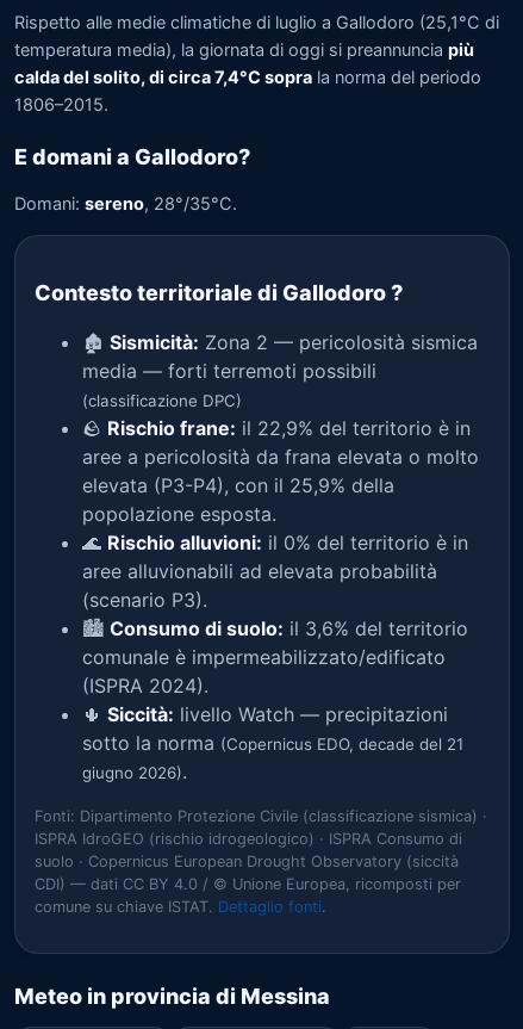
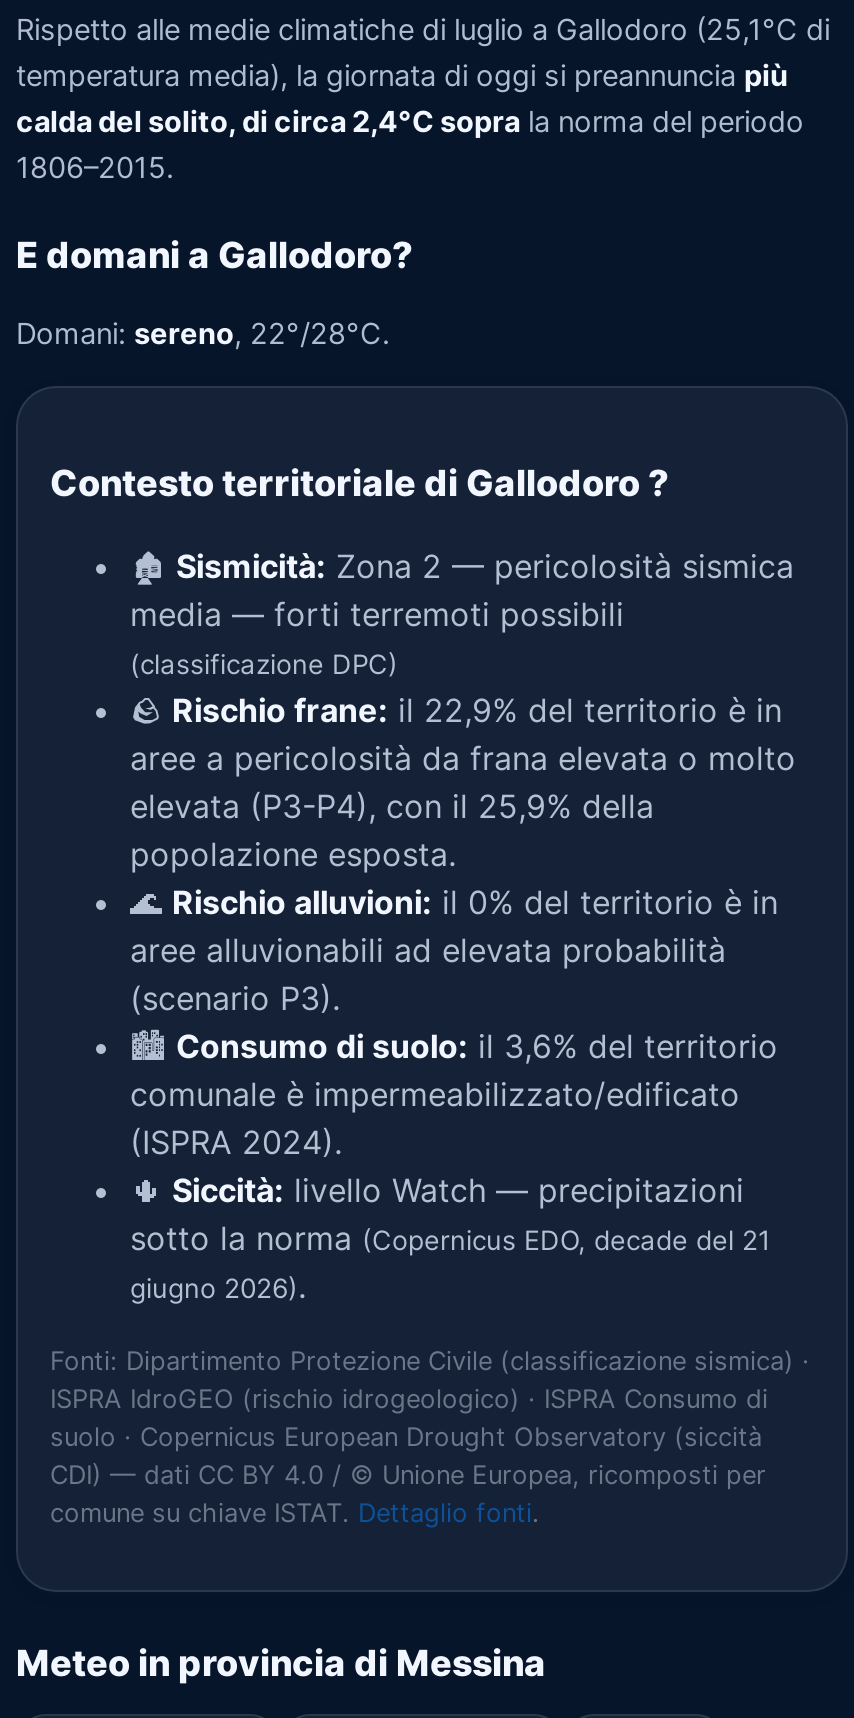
[14,67,481,88] calda del solito, di circa 7,4°C sopra la norma del periodo -> [16,104,804,140] calda del solito, di circa 2,4°C sopra la norma del periodo
[14,193,237,214] Domani: sereno, 28°/35°C. -> [16,315,390,351] Domani: sereno, 22°/28°C.

